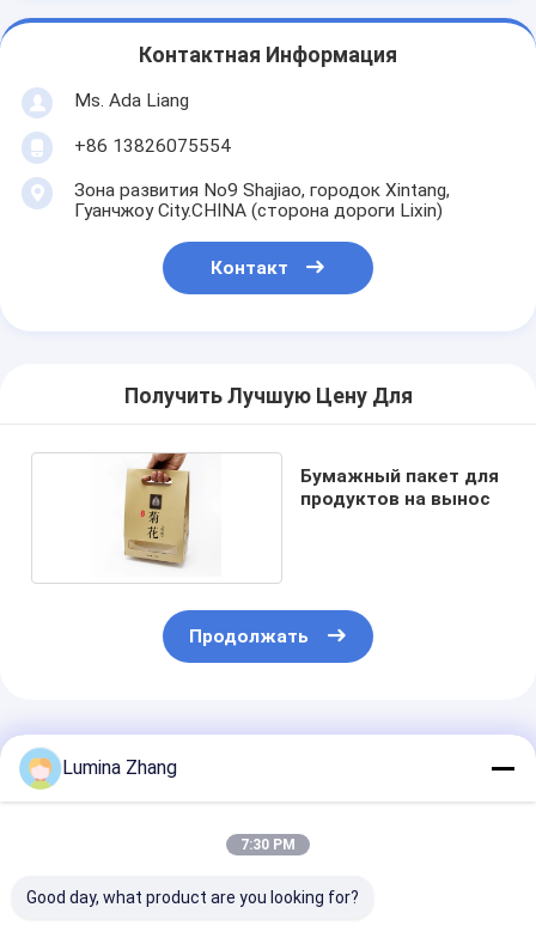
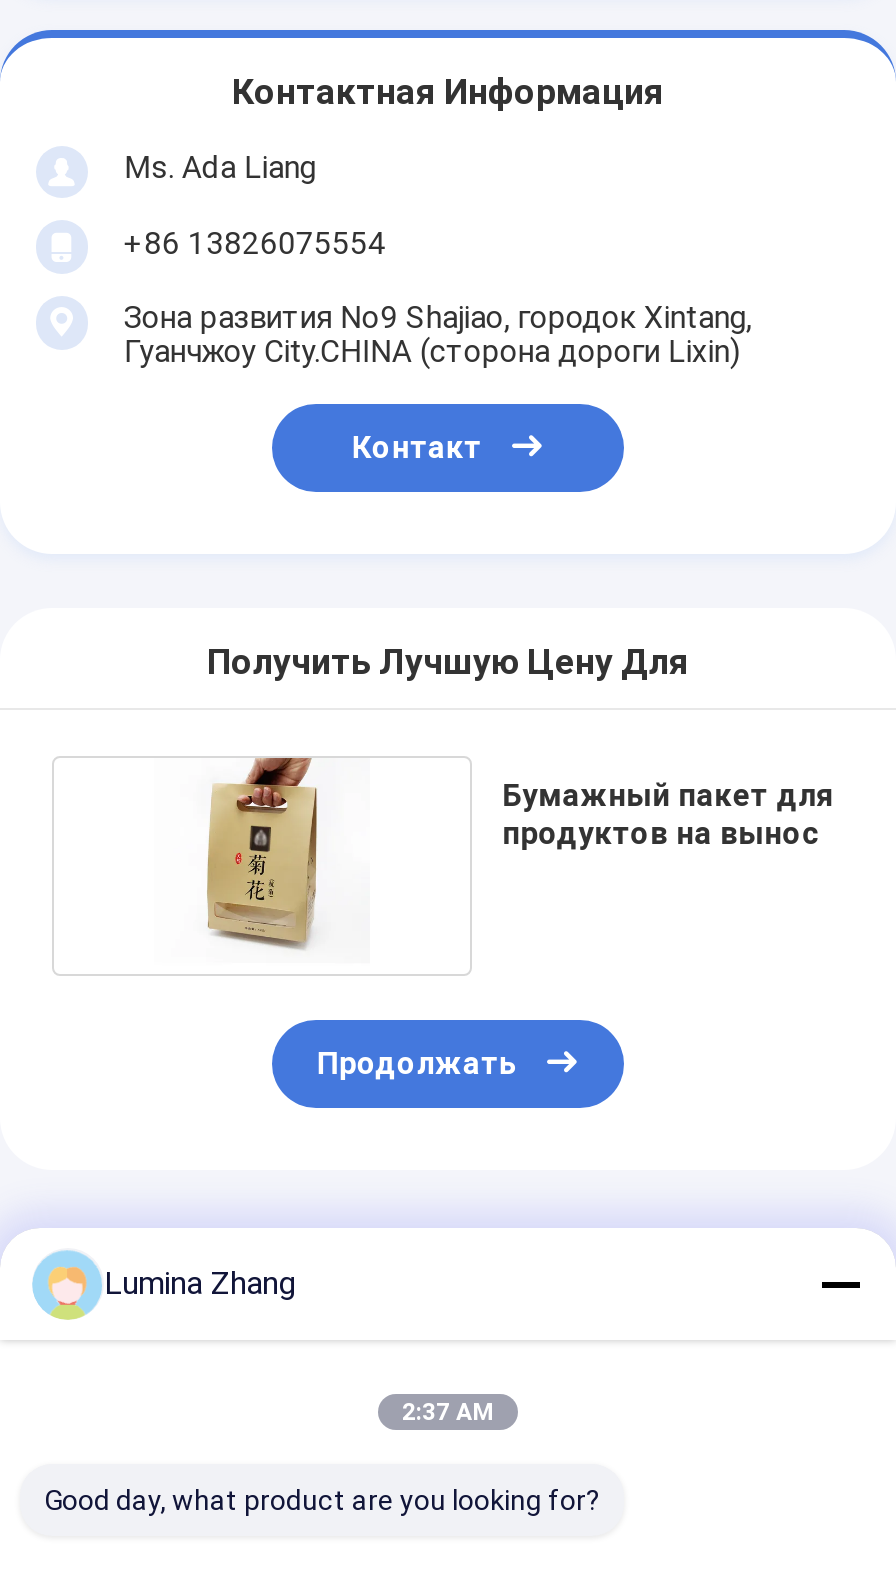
[240,836,296,853] 7:30 PM -> [402,1398,494,1426] 2:37 AM

